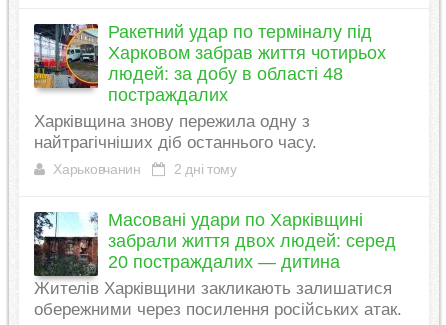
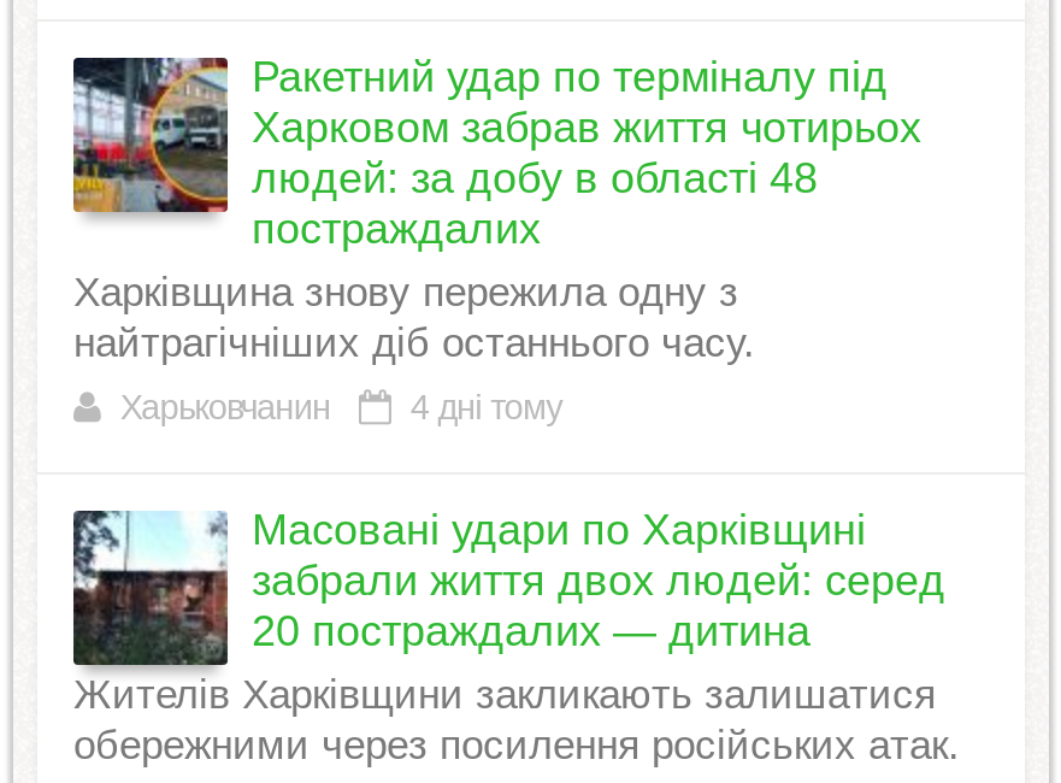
[53,161,237,177] Харьковчанин 2 дні тому -> [120,388,562,426] Харьковчанин 4 дні тому

